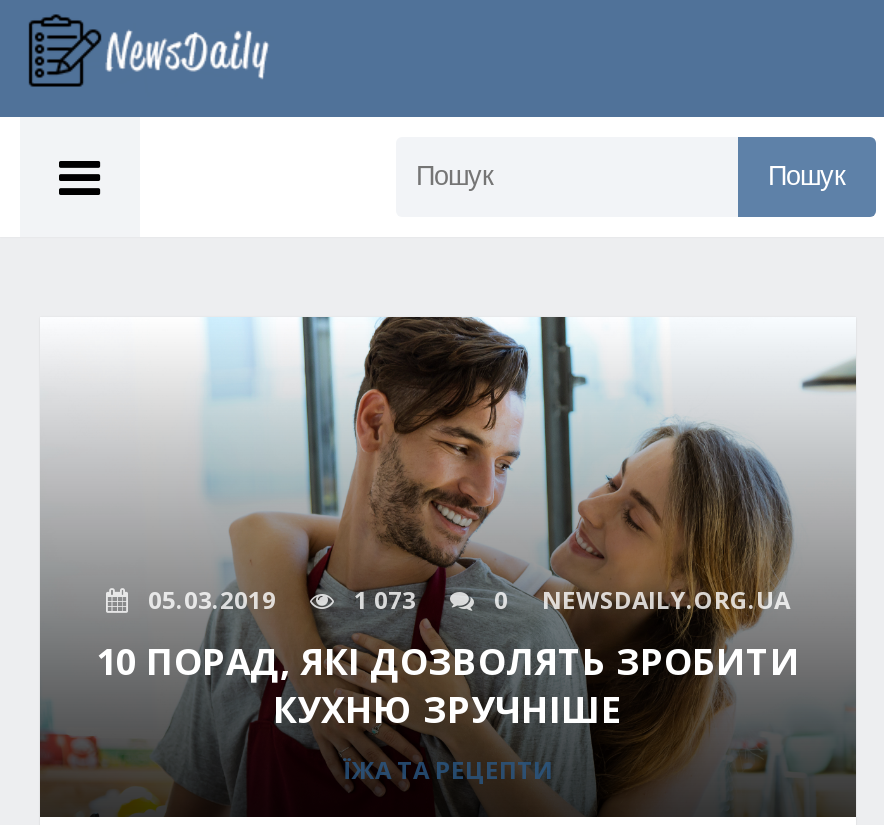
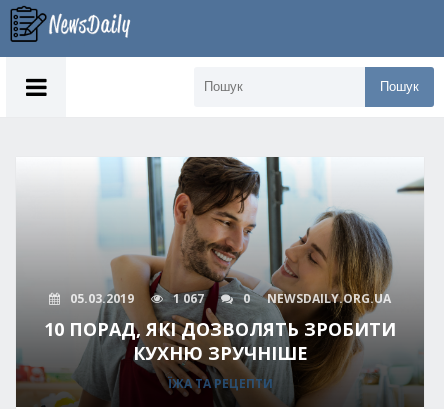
[354,583,416,617] 1 073 -> [173,290,204,307] 1 067

